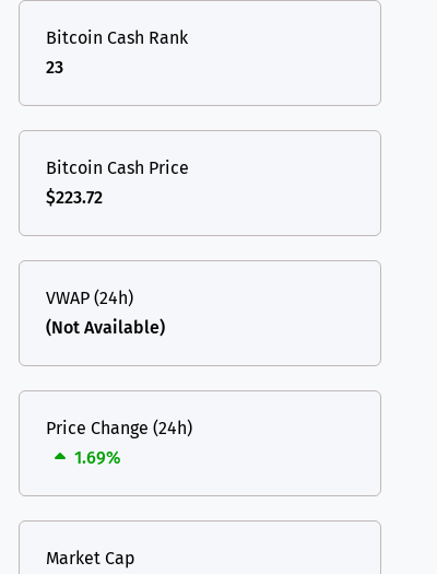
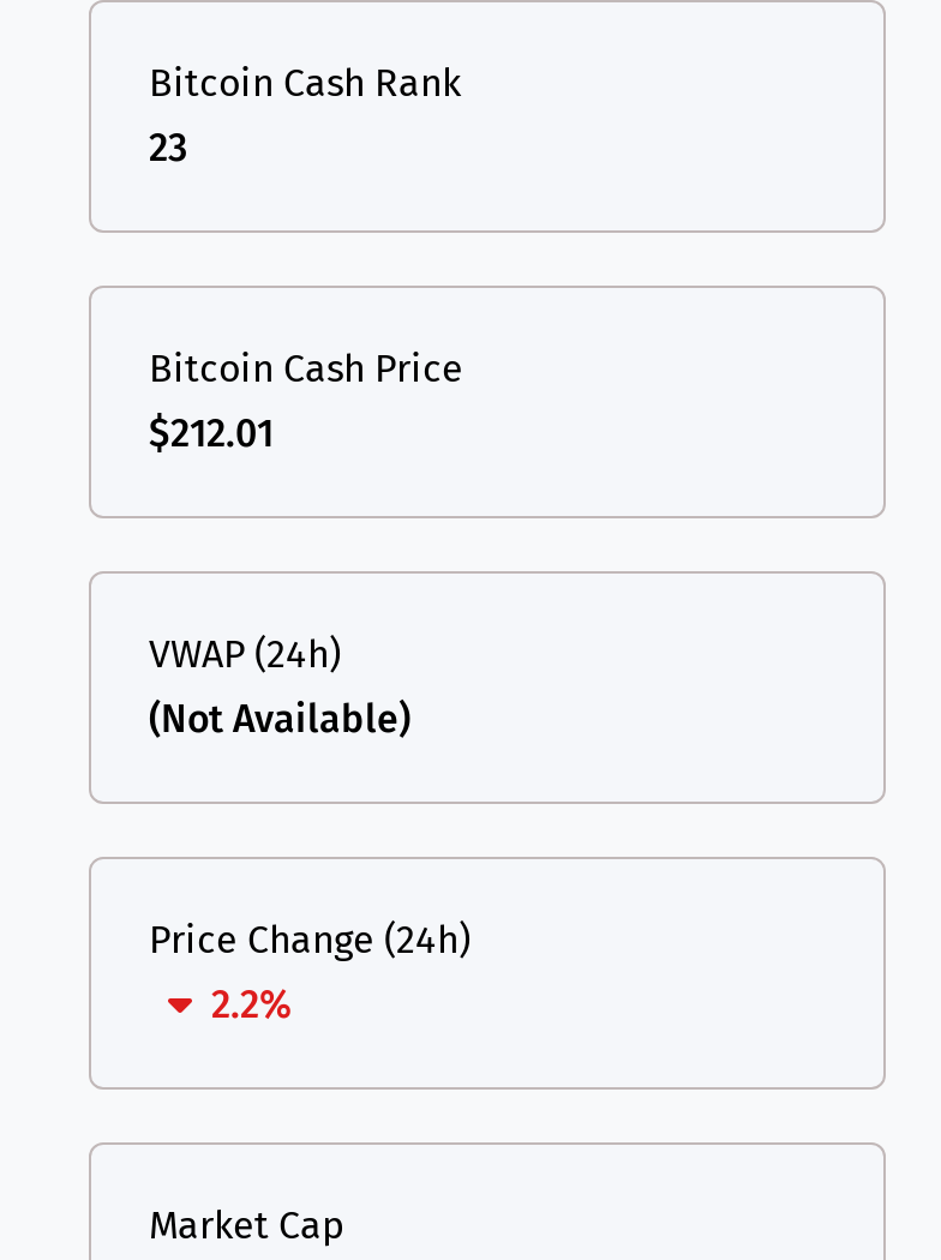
[46,187,103,207] $223.72 -> [149,409,274,455] $212.01
[74,447,121,468] 1.69% -> [211,981,293,1026] 2.2%

